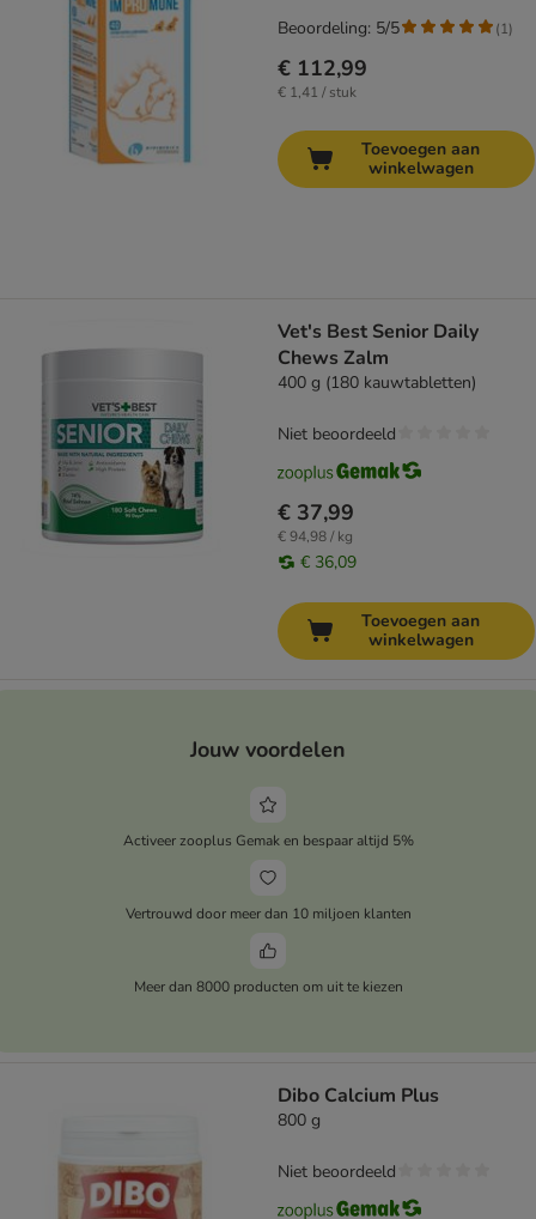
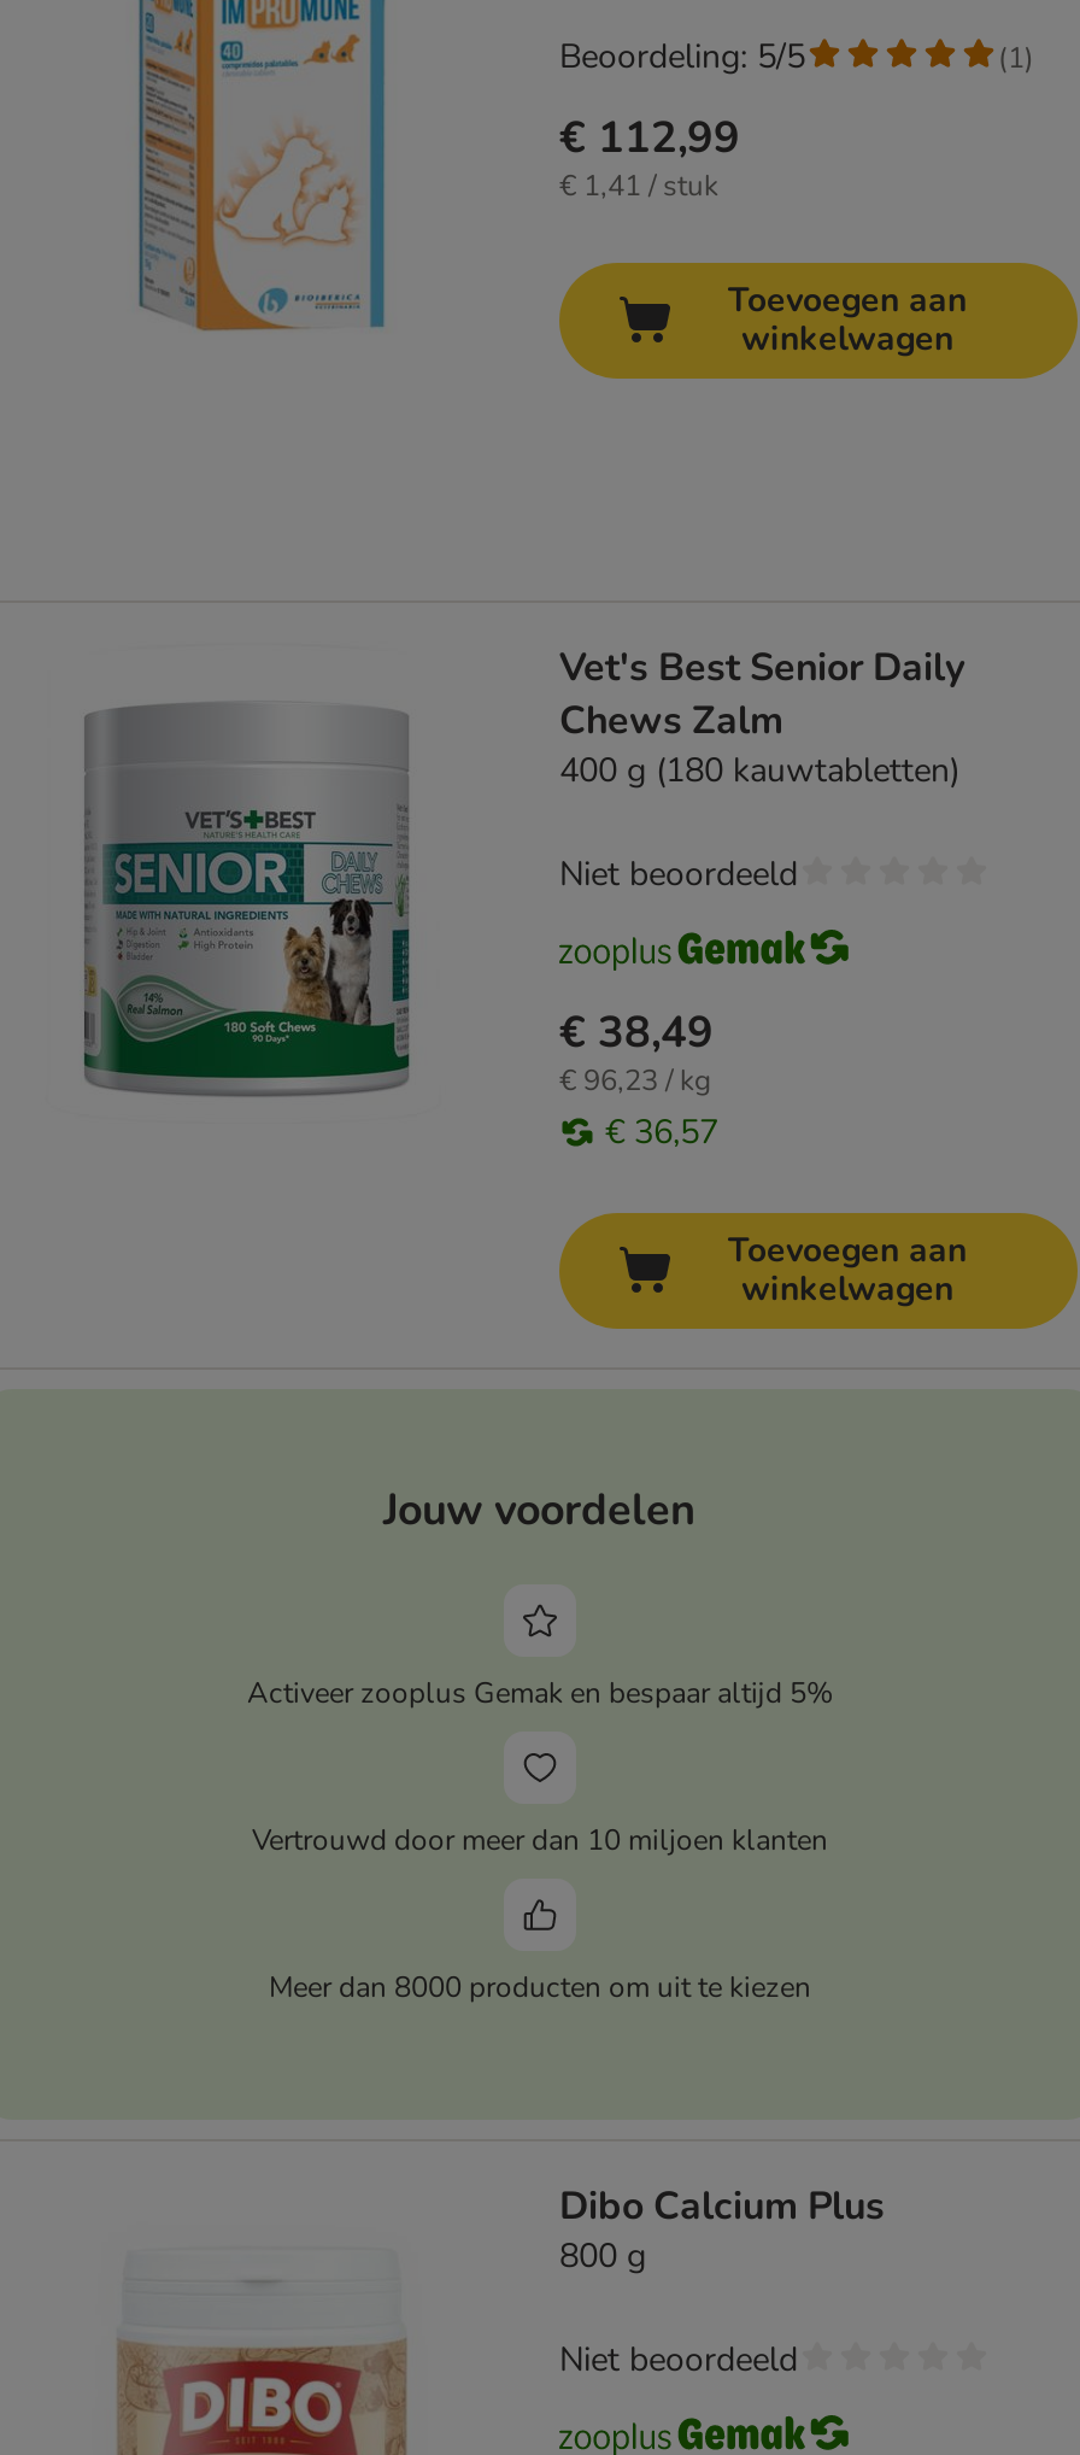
[278,498,354,527] € 37,99 -> [559,1003,714,1061] € 38,49
[278,527,353,546] € 94,98 / kg -> [559,1061,711,1100] € 96,23 / kg
[300,551,357,574] € 36,09 -> [605,1110,718,1155] € 36,57

